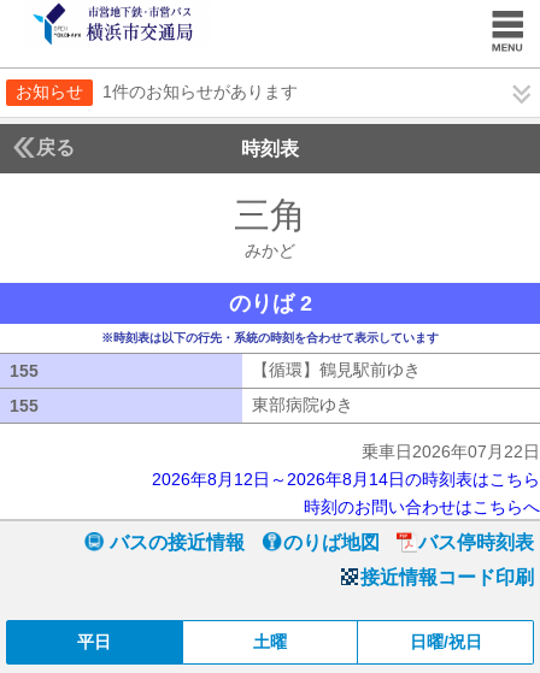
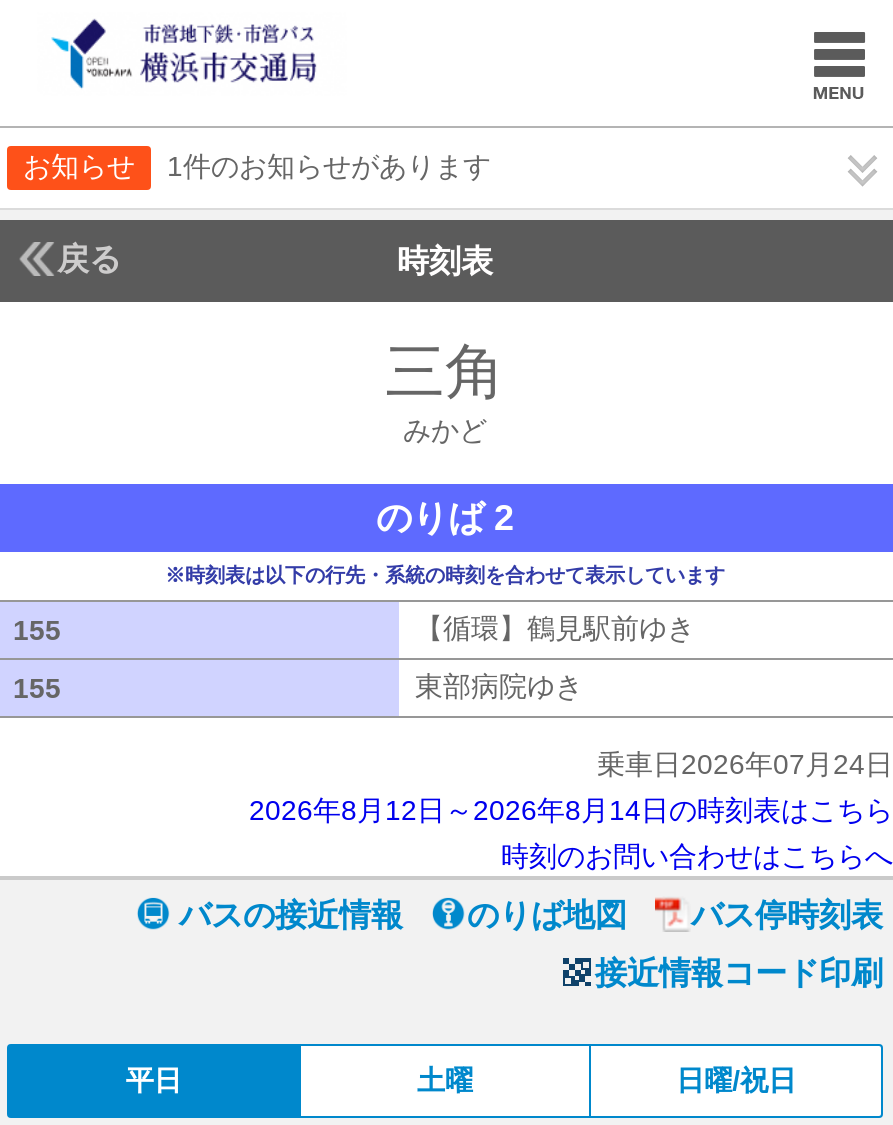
[362,442,540,461] 乗車日2026年07月22日 -> [597,748,893,780] 乗車日2026年07月24日

